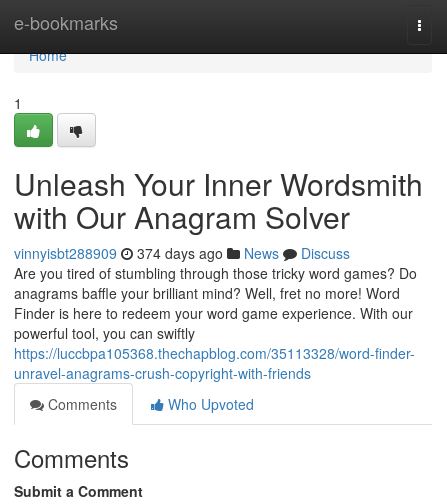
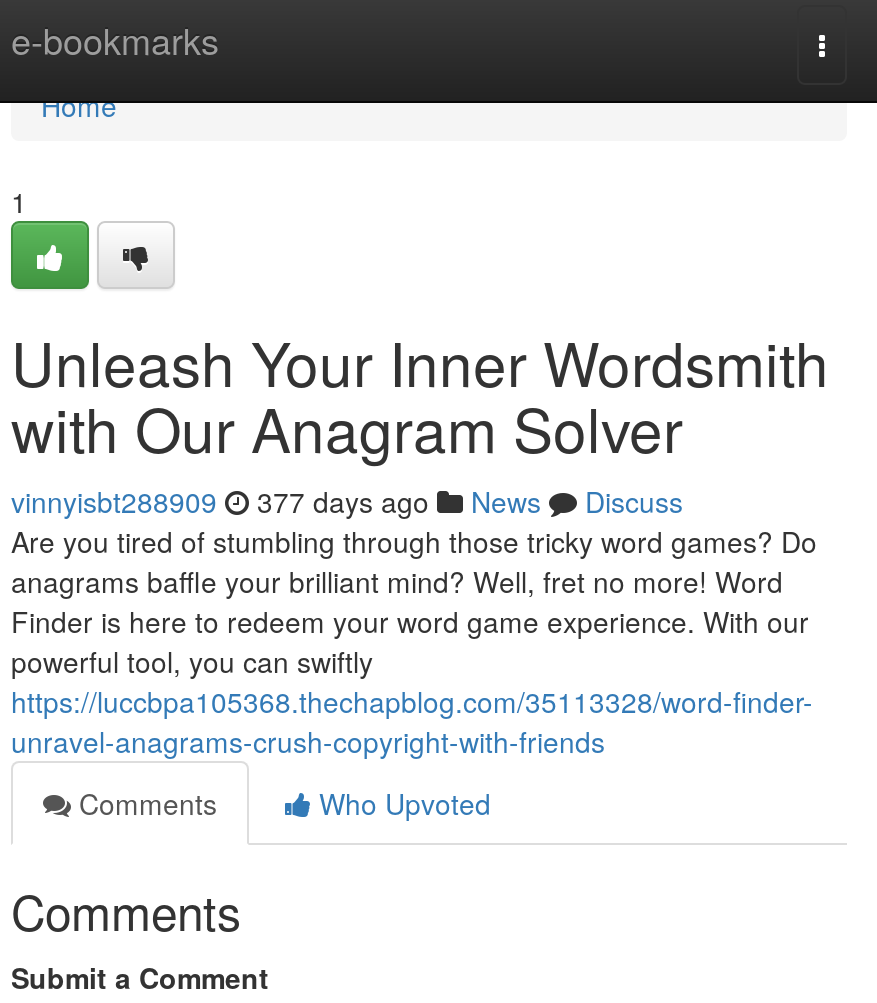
[14,243,350,263] vinnyisbt288909 374 days ago News Discuss -> [11,481,683,521] vinnyisbt288909 377 days ago News Discuss

